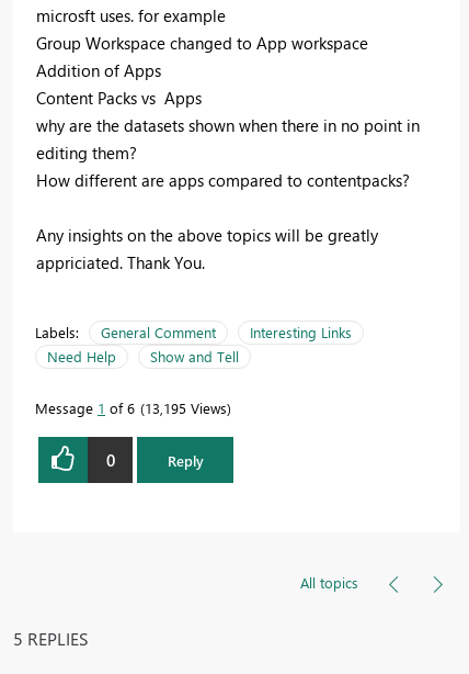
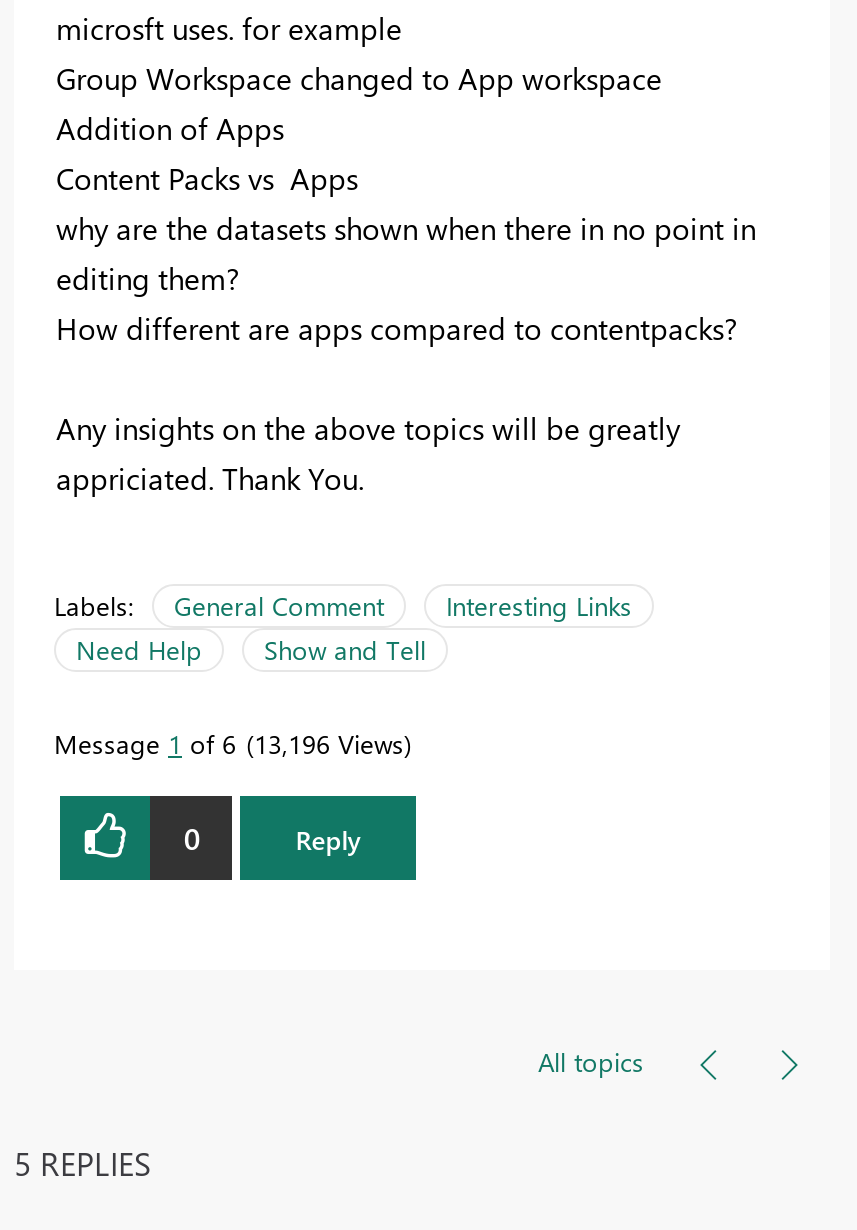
[35,399,227,417] Message 1 of 6 13,195 Views -> [54,726,404,760] Message 1 of 6 13,196 Views

